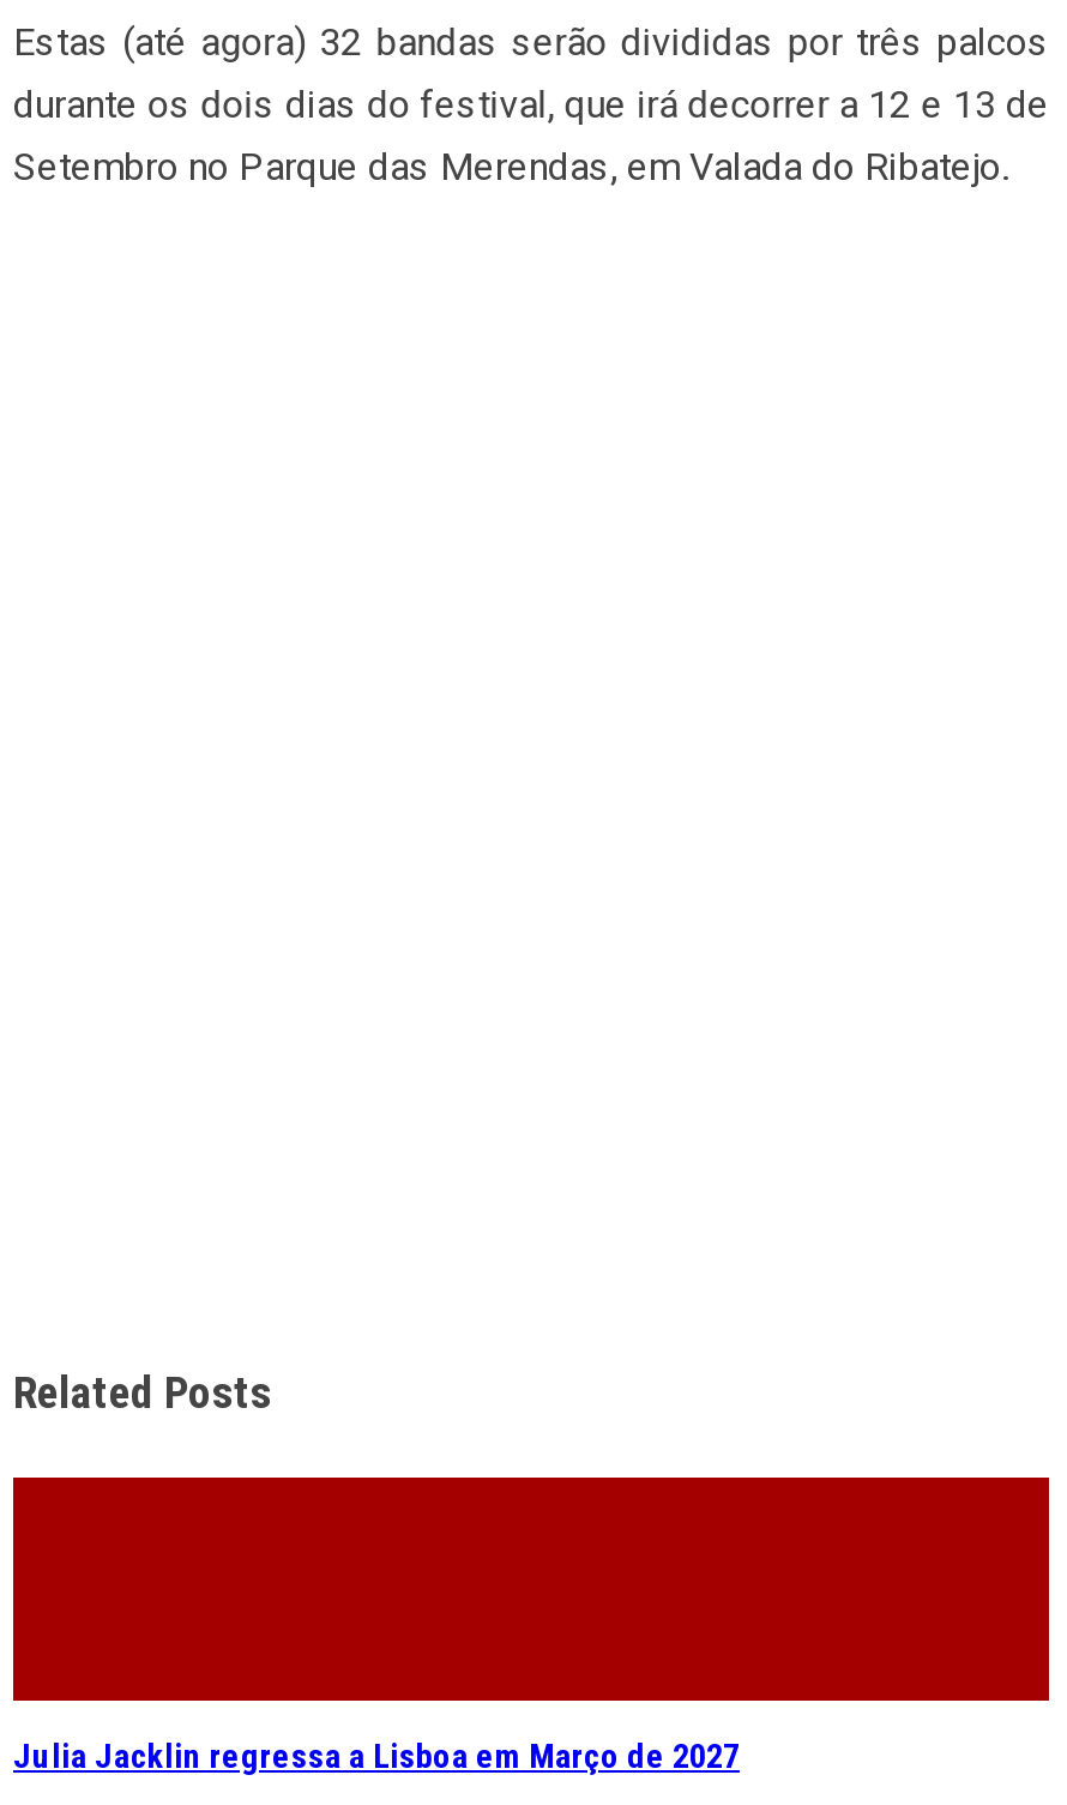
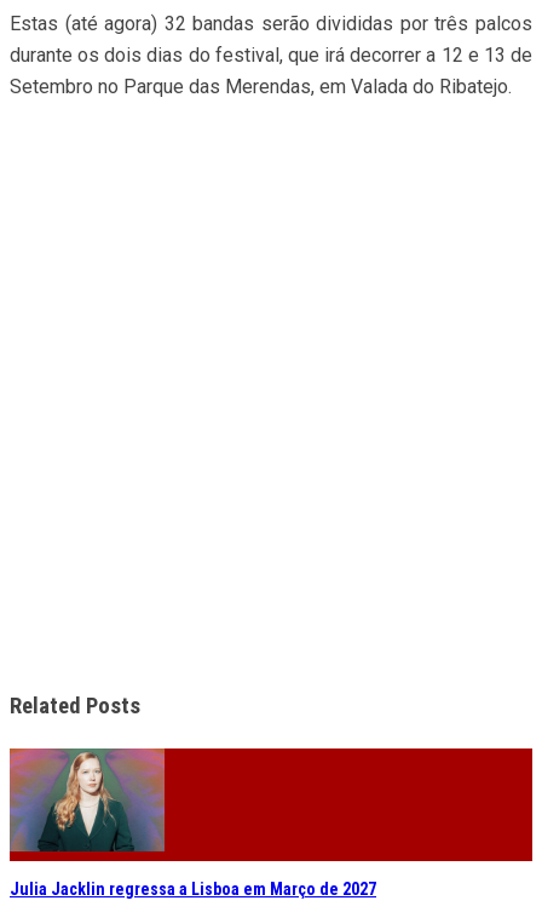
none -> [8,747,166,853] [image]

